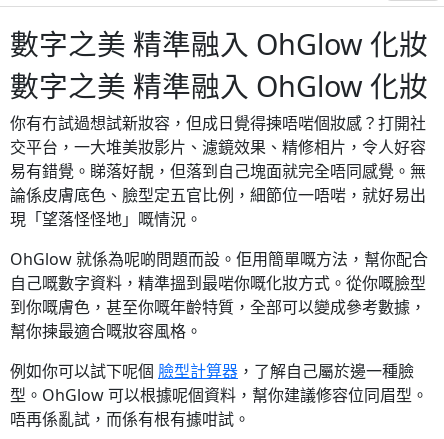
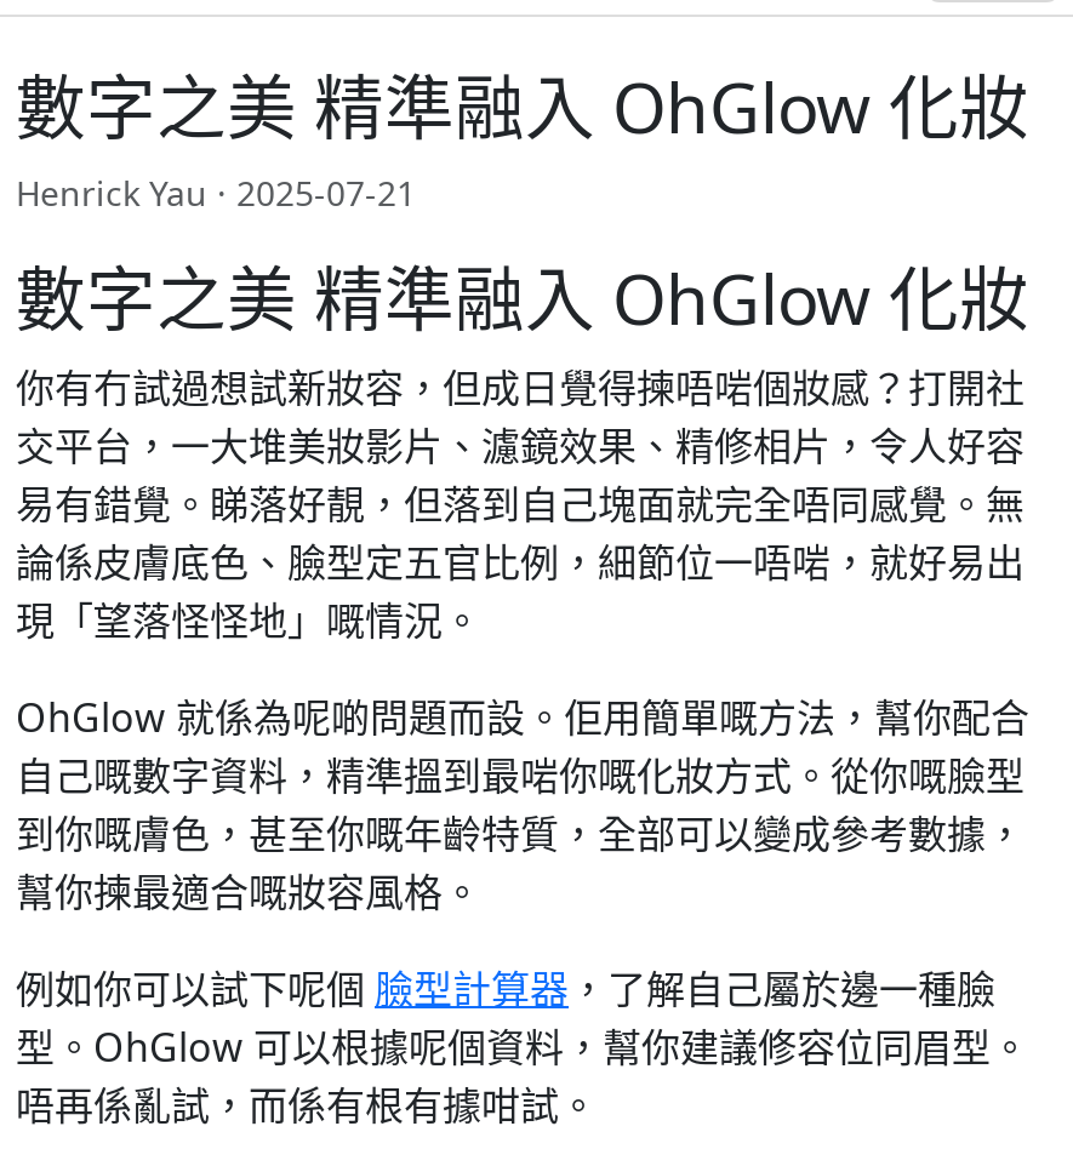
none -> [16,170,416,216] Henrick Yau · 2025-07-21

